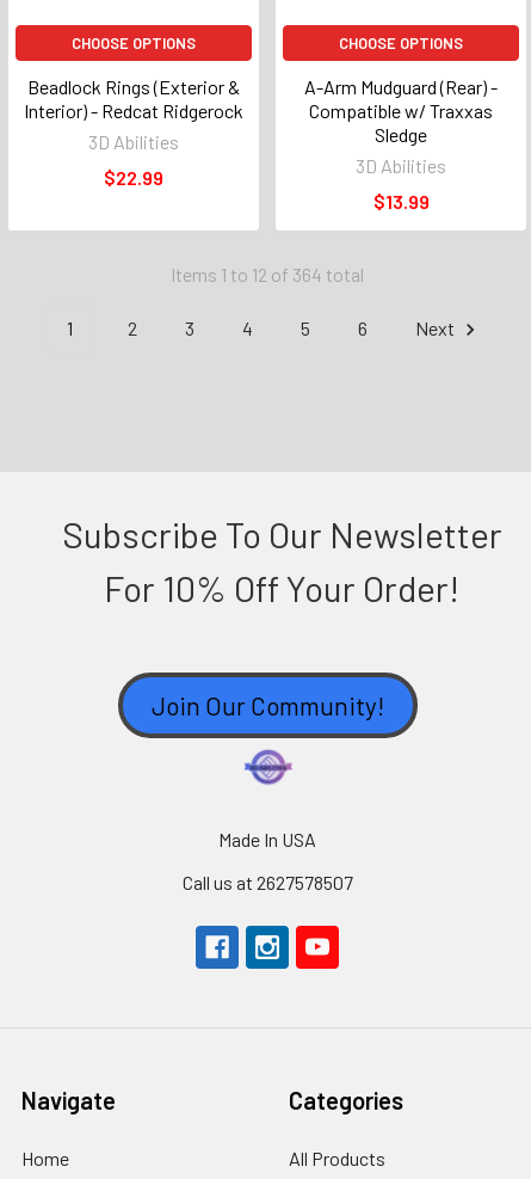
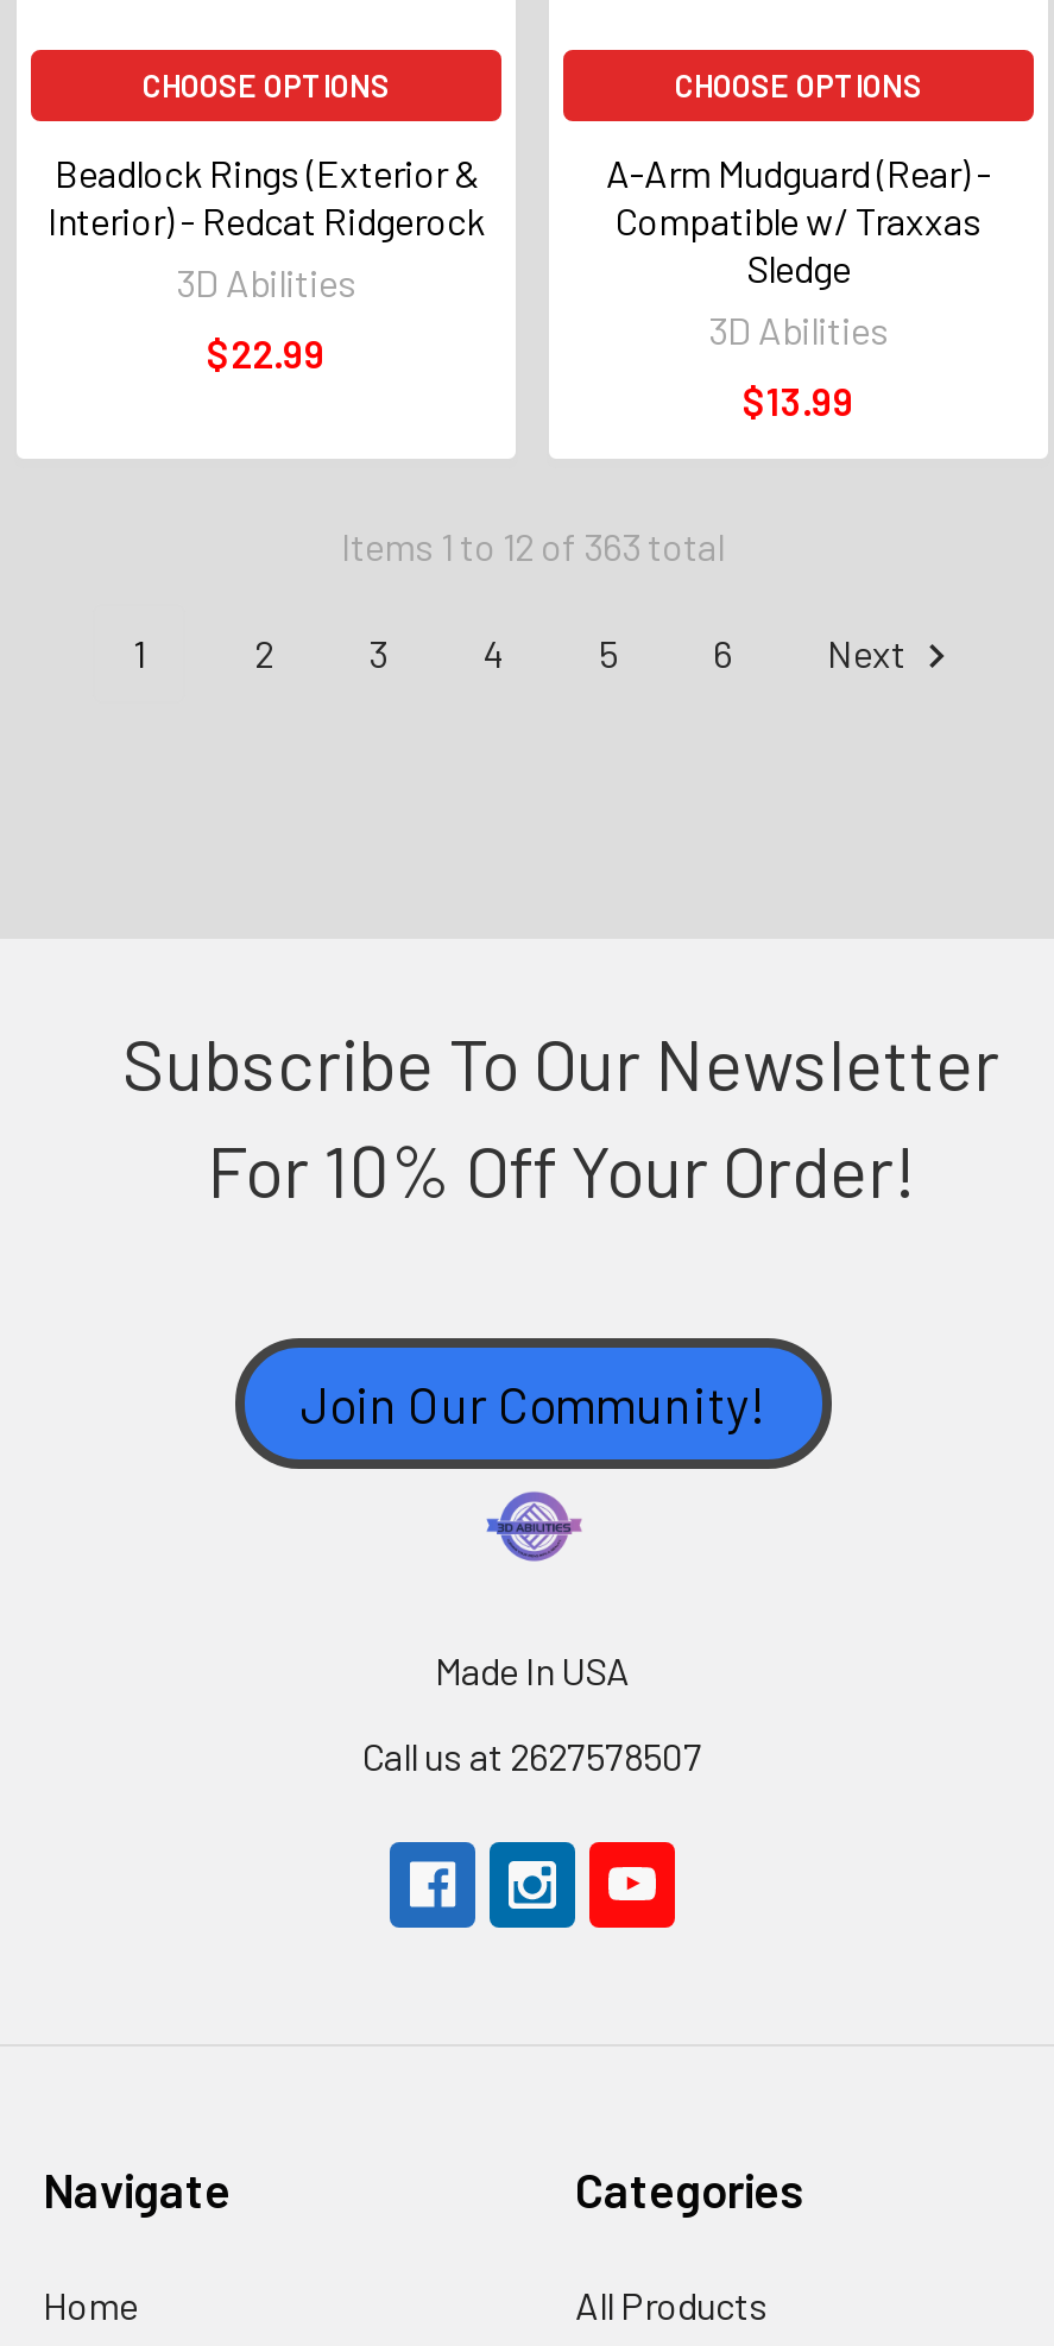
[171,263,364,285] Items 1 to 12 of 364 total -> [341,523,724,568] Items 1 to 12 of 363 total

